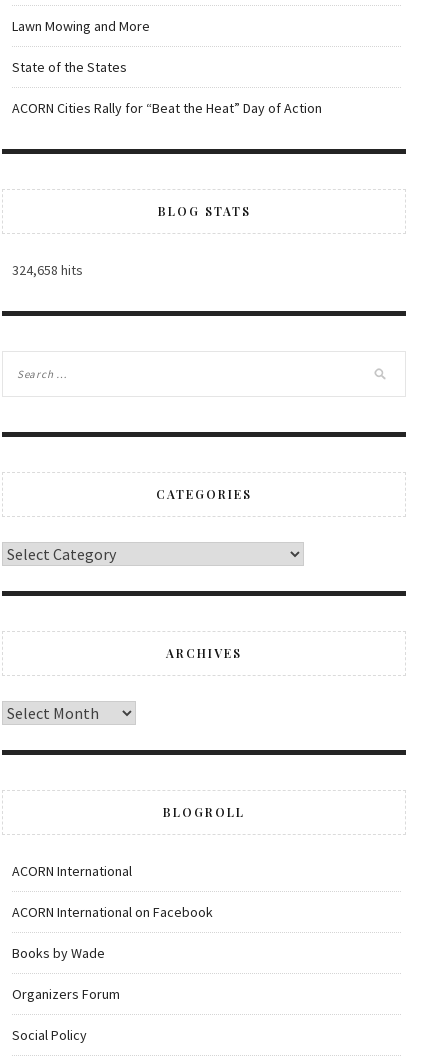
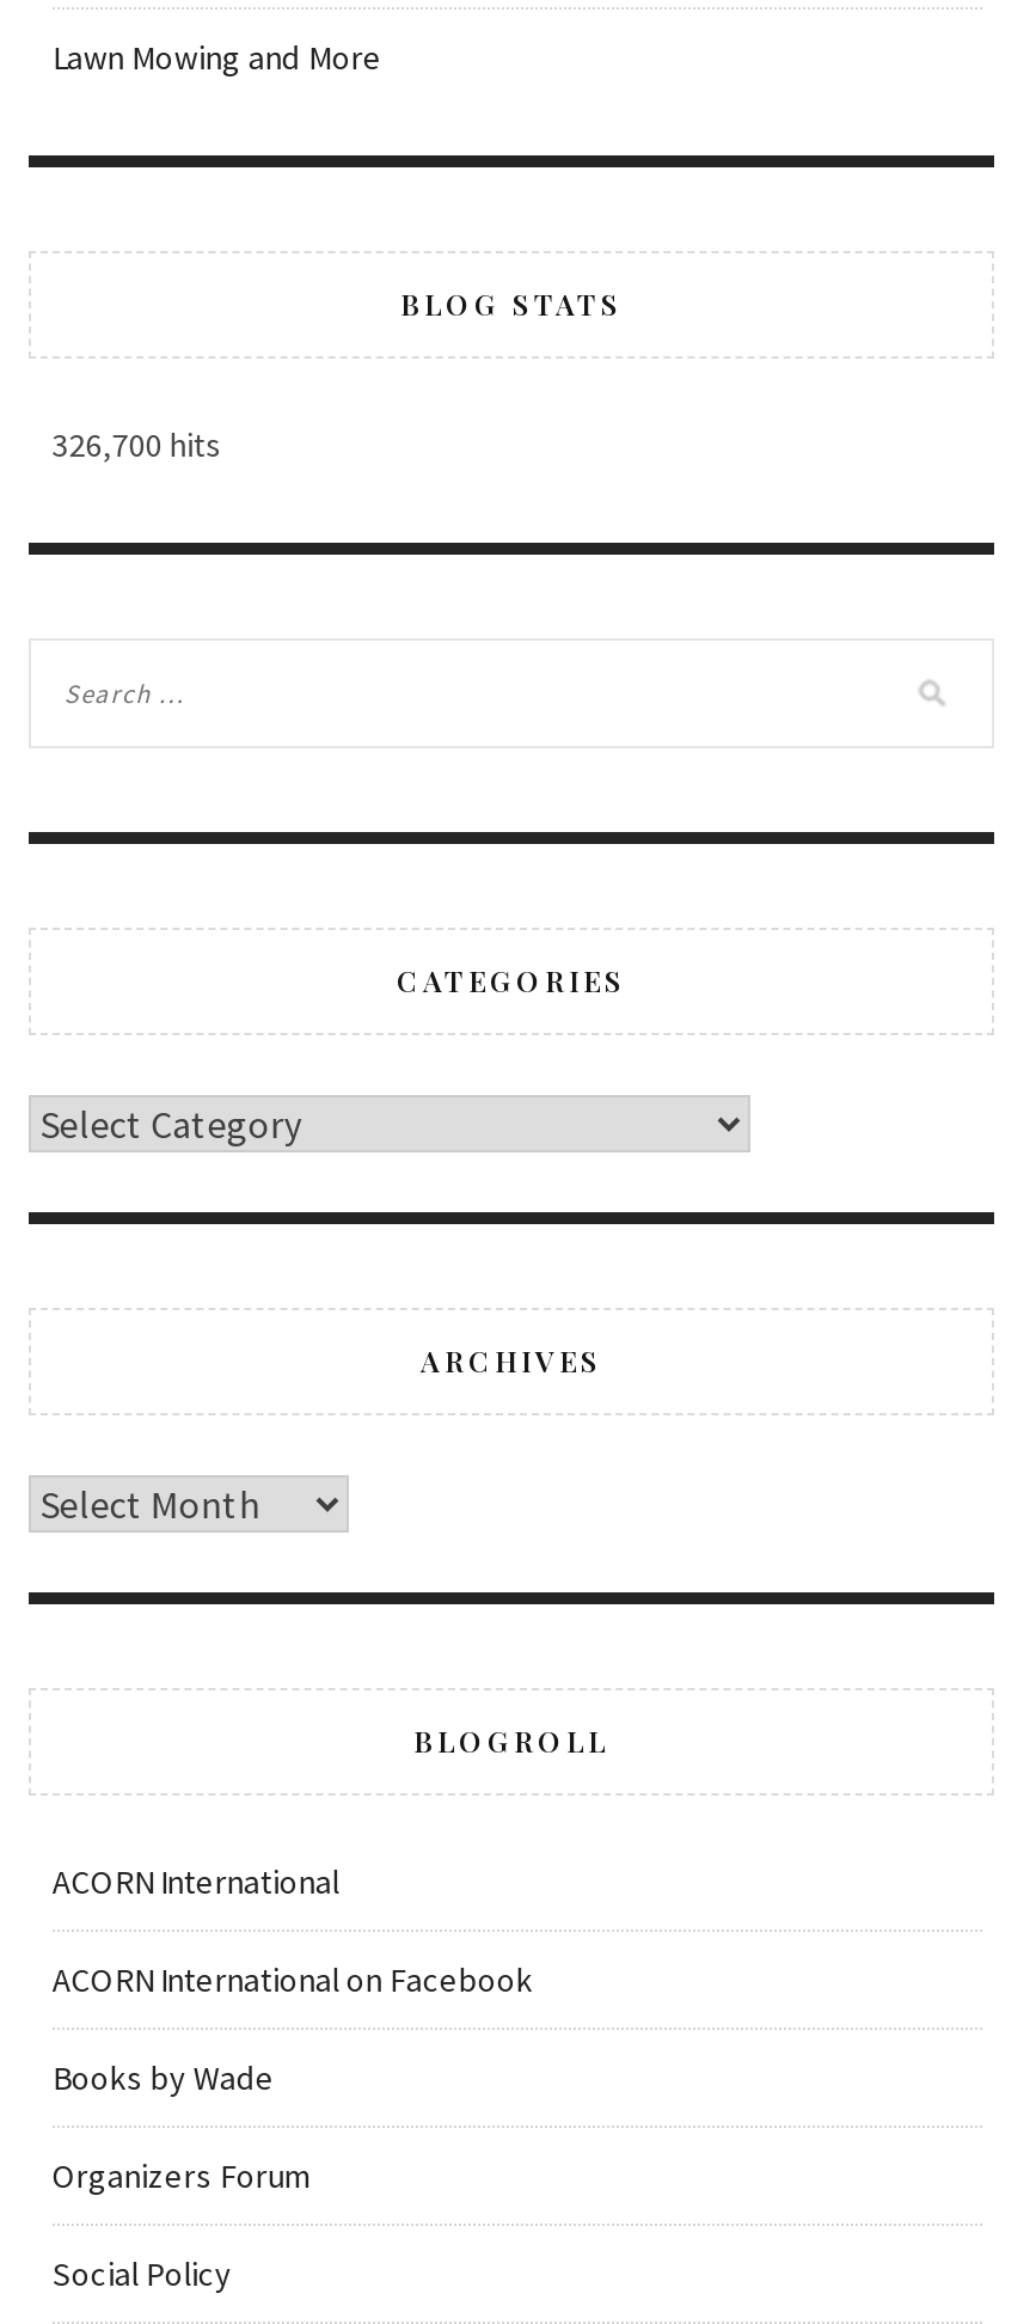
[12,58,322,117] State of the States | ACORN Cities Rally for “Beat the Heat” Day of Action -> none
[12,261,83,279] 324,658 hits -> [52,424,222,467] 326,700 hits

